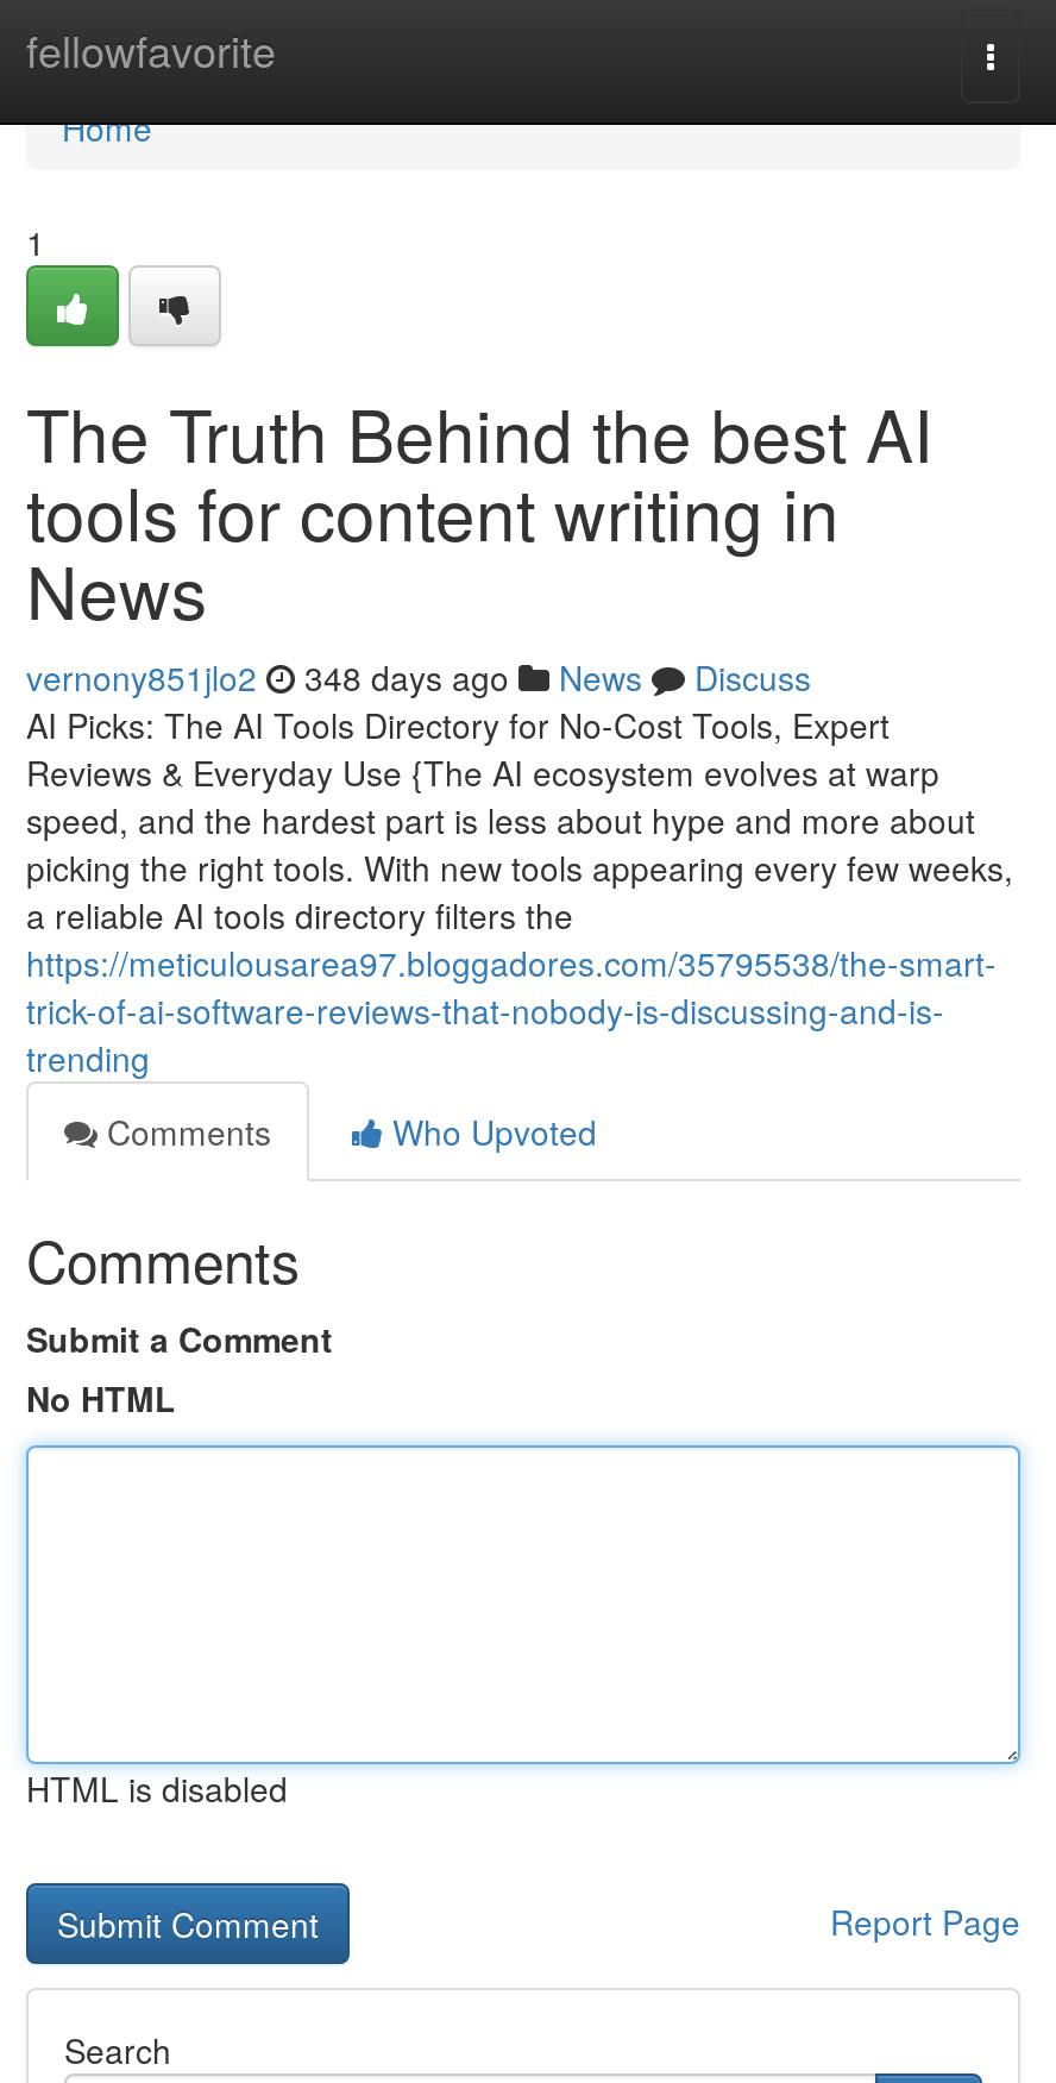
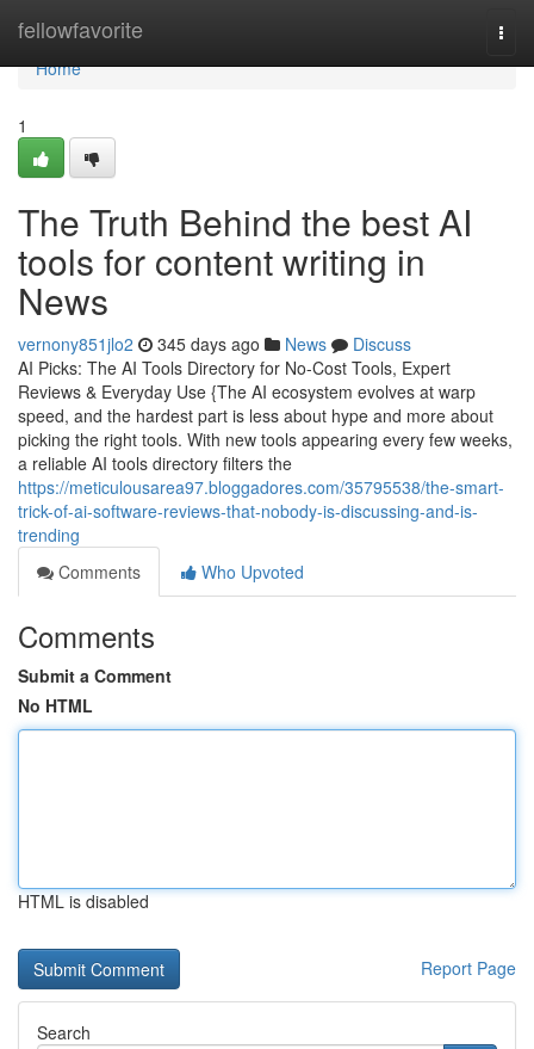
[26,653,811,701] vernony851jlo2 348 days ago News Discuss -> [18,332,411,356] vernony851jlo2 345 days ago News Discuss

